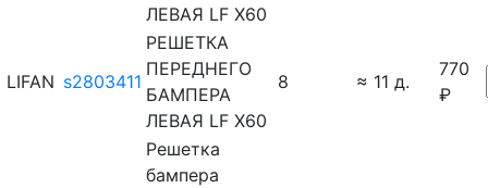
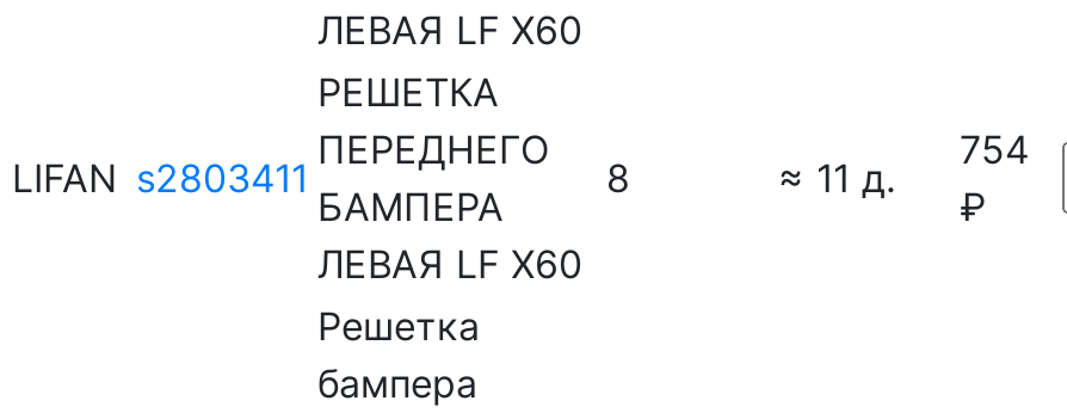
[439,57,469,79] 770 -> [960,126,1029,173] 754

